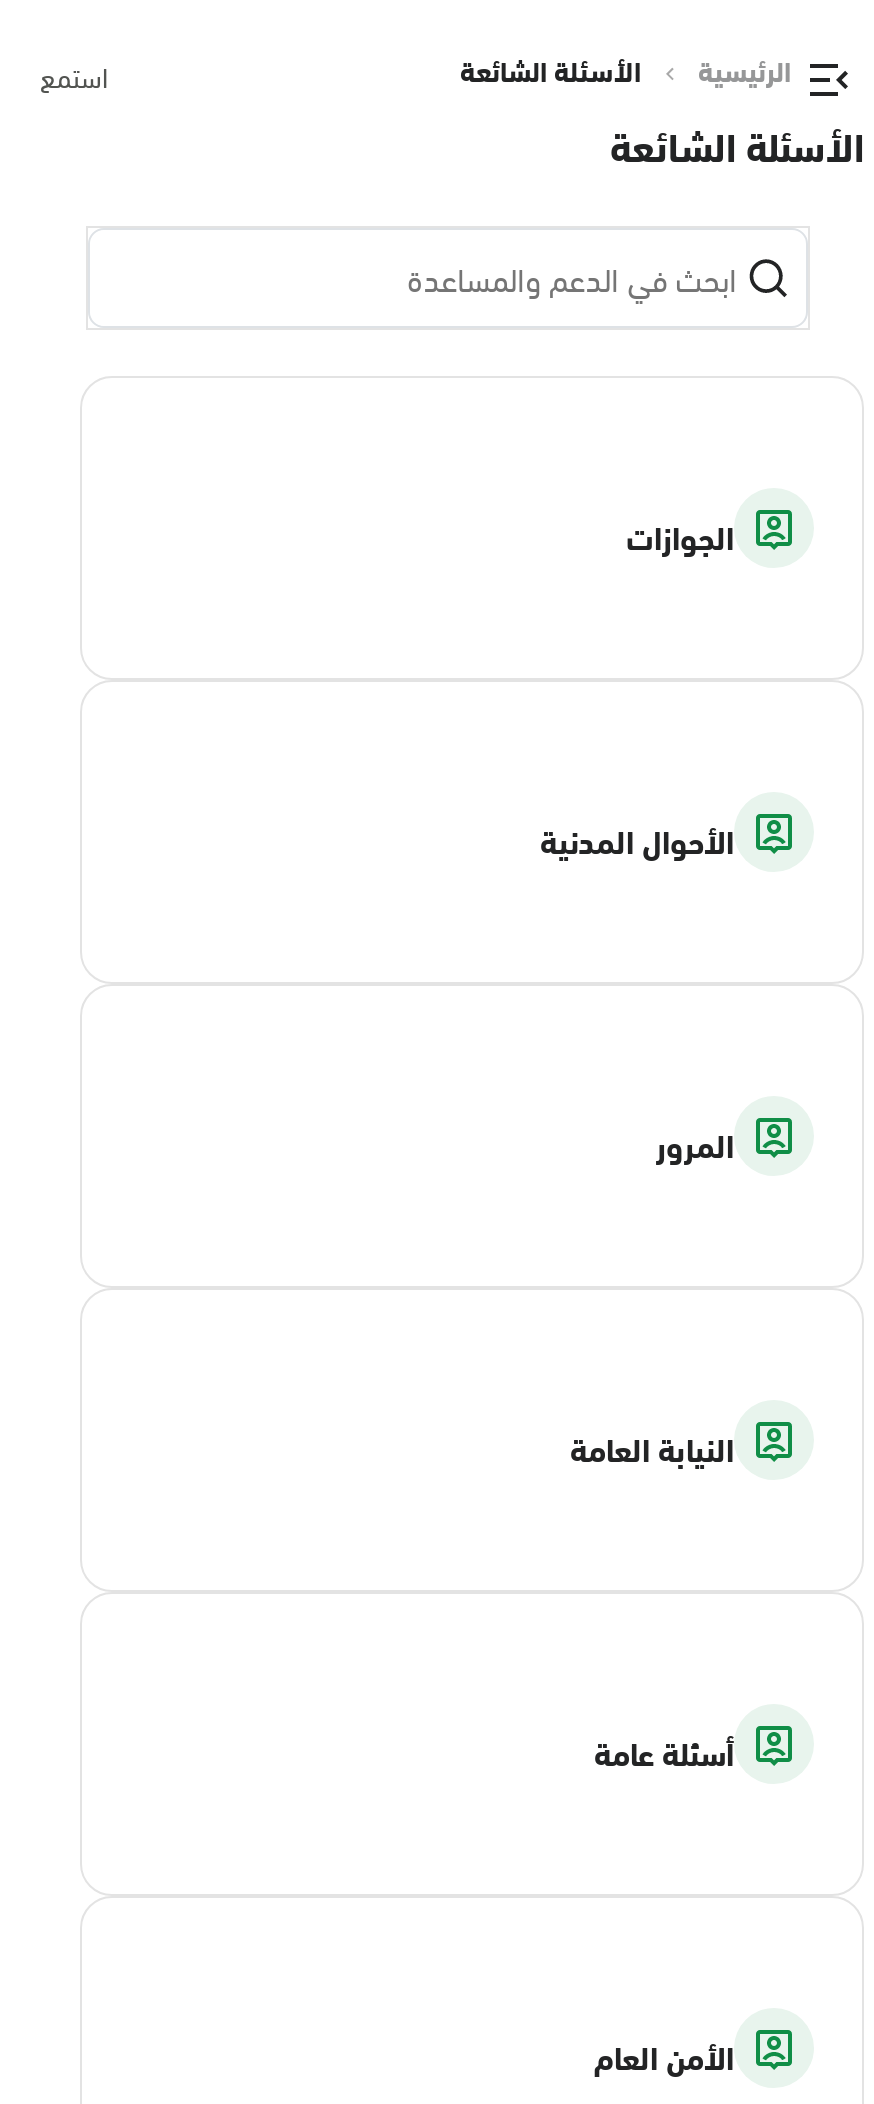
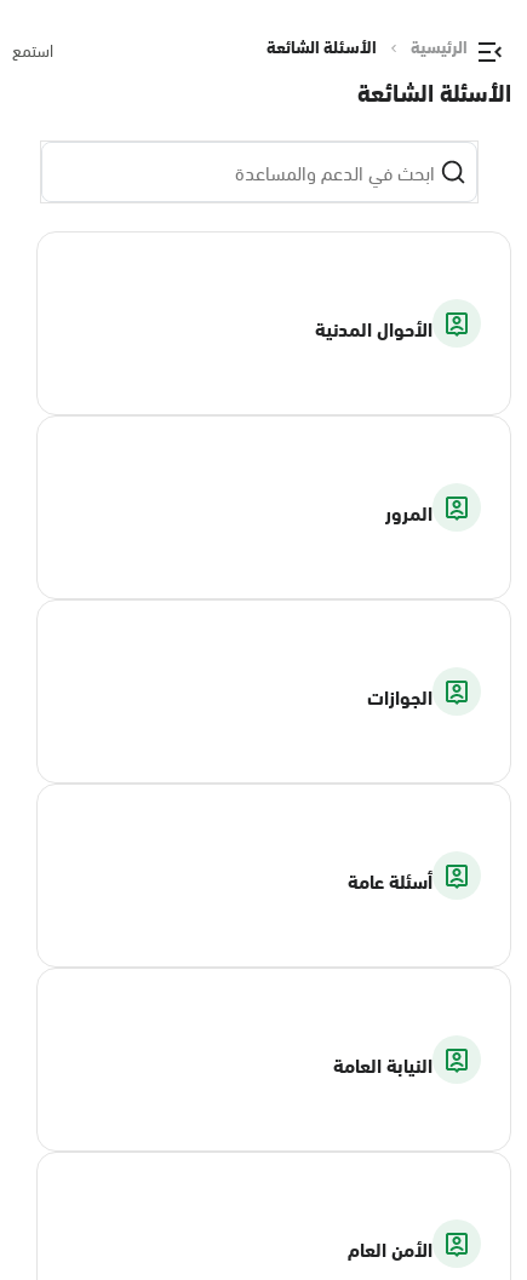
moved [626,506,734,564] -> [367,678,433,714]: الجوازات
moved [540,810,734,1172] -> [315,310,433,529]: الأحوال المدنية | المرور
moved [570,1418,734,1476] -> [333,1047,433,1082]: النيابة العامة
moved [594,1722,734,1780] -> [348,862,433,898]: أسئلة عامة

